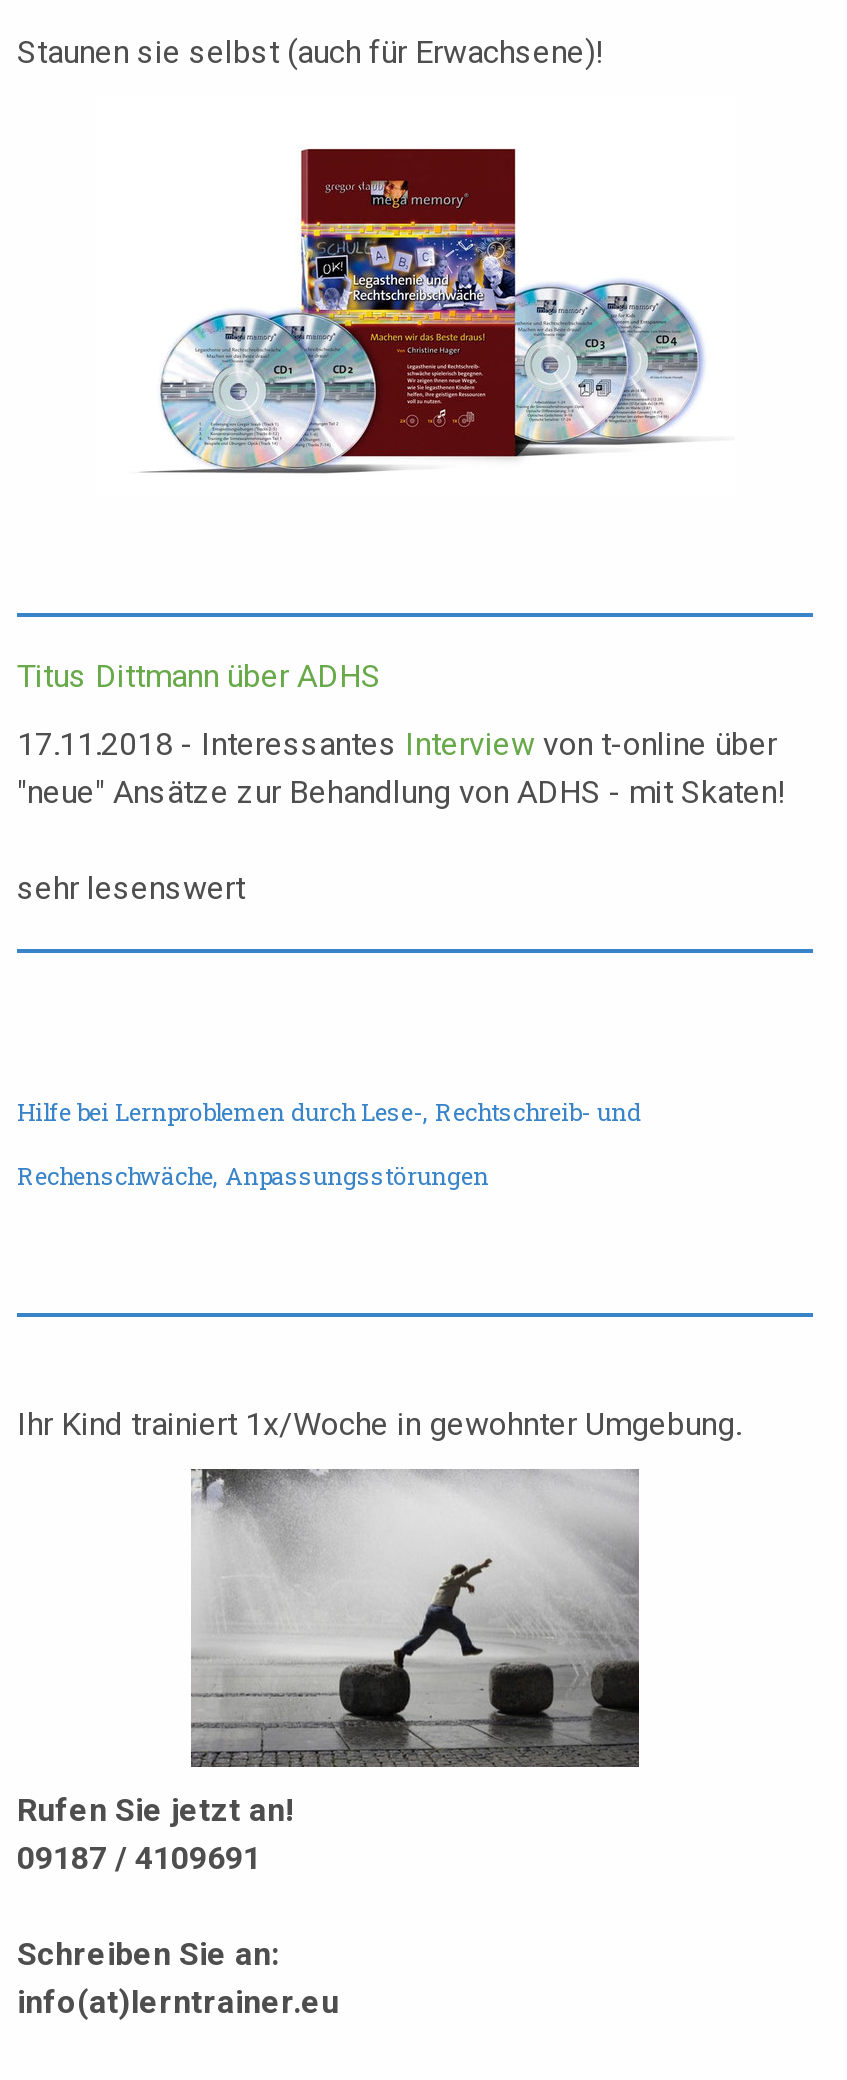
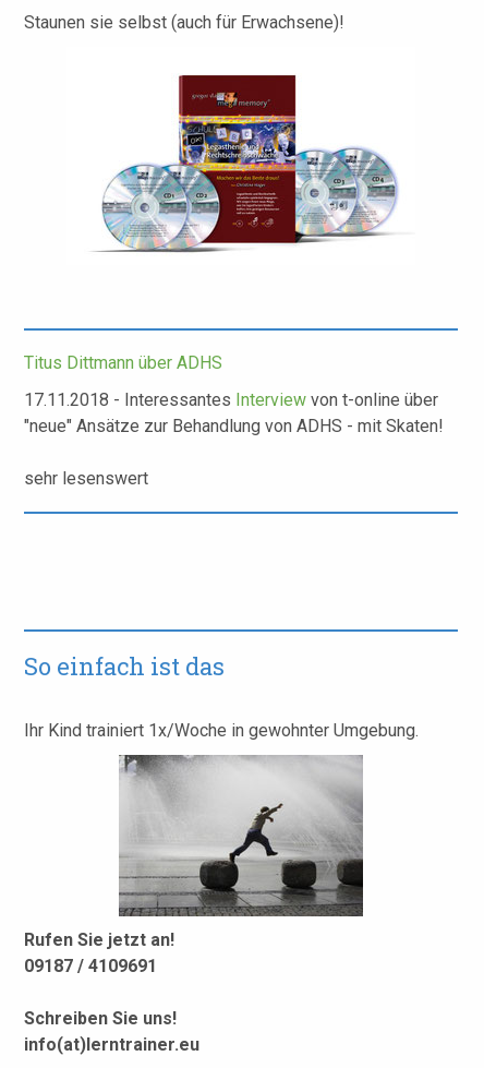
[17,1096,641,1192] Hilfe bei Lernproblemen durch Lese-, Rechtschreib- und | Rechenschwäche, Anpassungsstörungen -> [24,650,225,682] So einfach ist das
[17,1935,279,1973] Schreiben Sie an: -> [24,1008,177,1029] Schreiben Sie uns!

